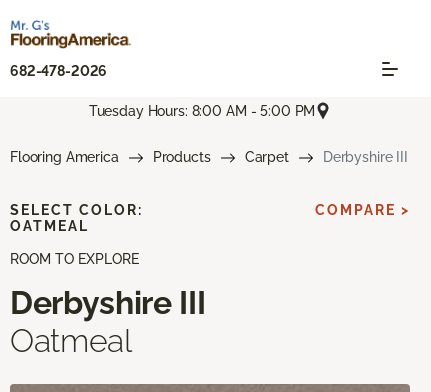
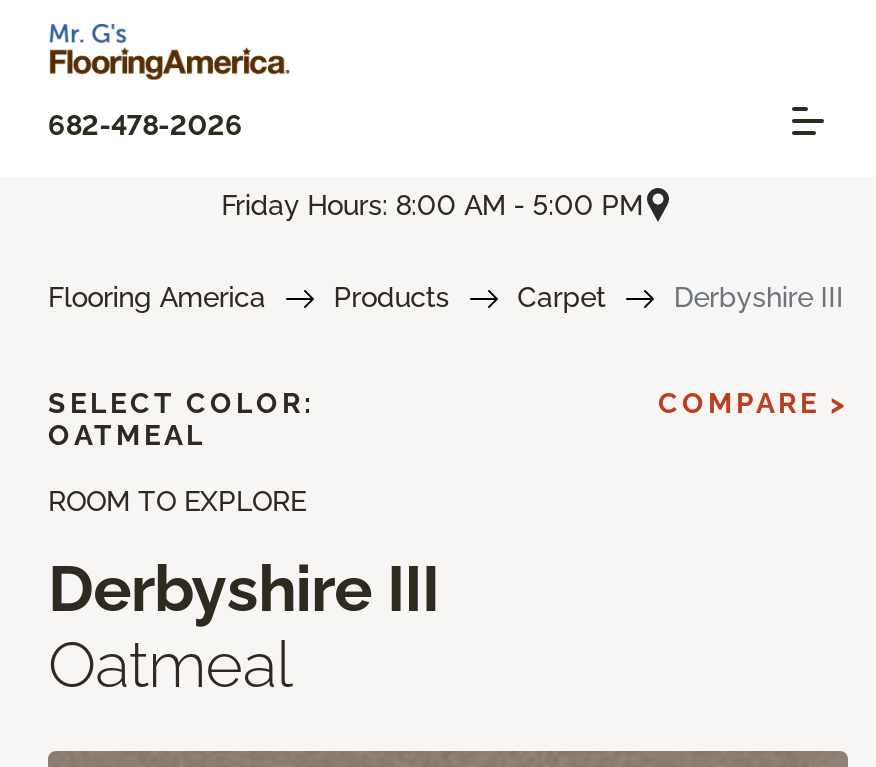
[89,103,315,119] Tuesday Hours: 8:00 AM - 5:00 PM -> [221,188,643,220] Friday Hours: 8:00 AM - 5:00 PM

